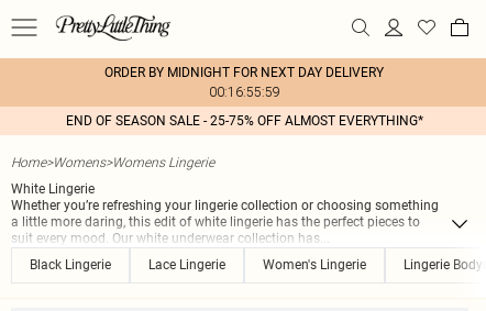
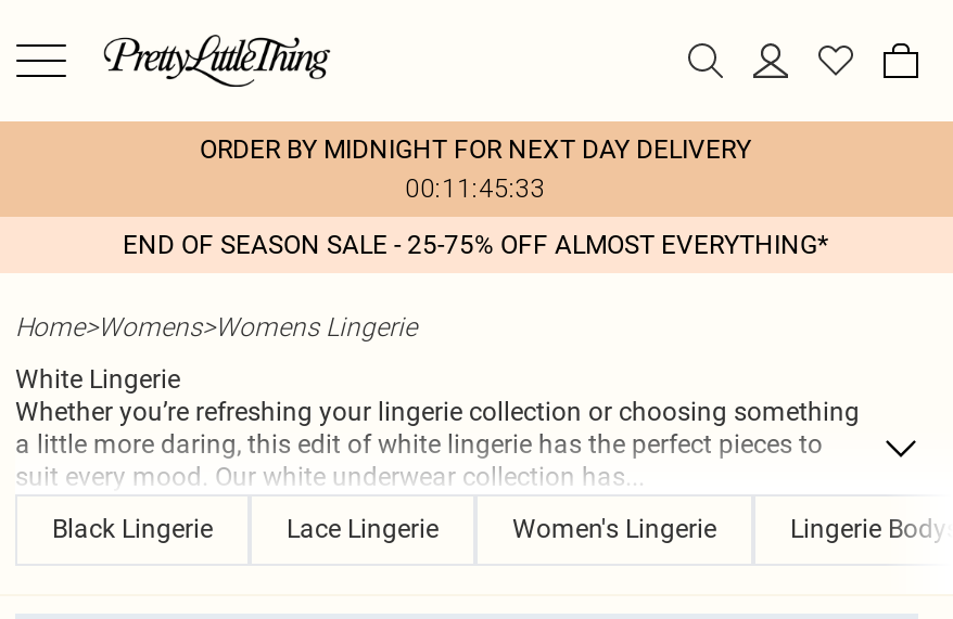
[208,84,280,100] 00:16:55:59 -> [405,171,546,204] 00:11:45:33

